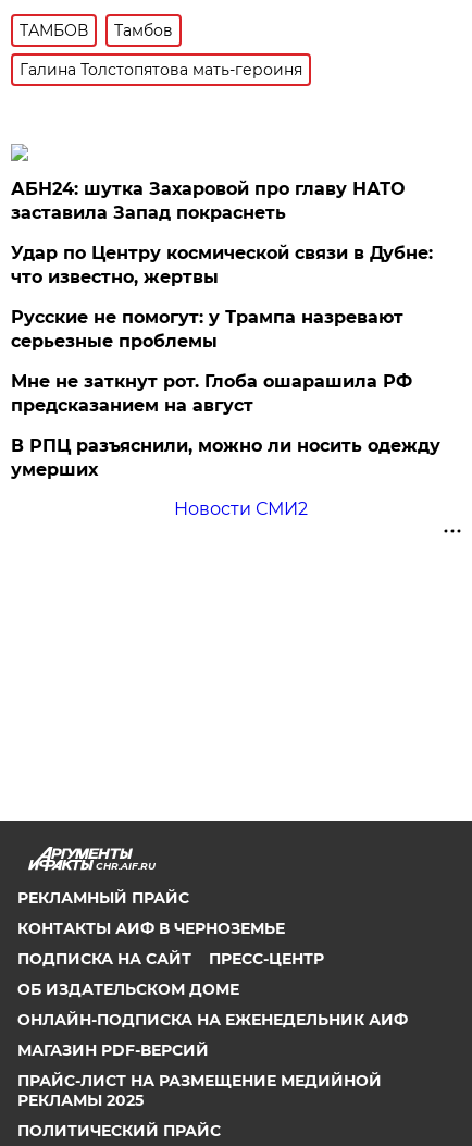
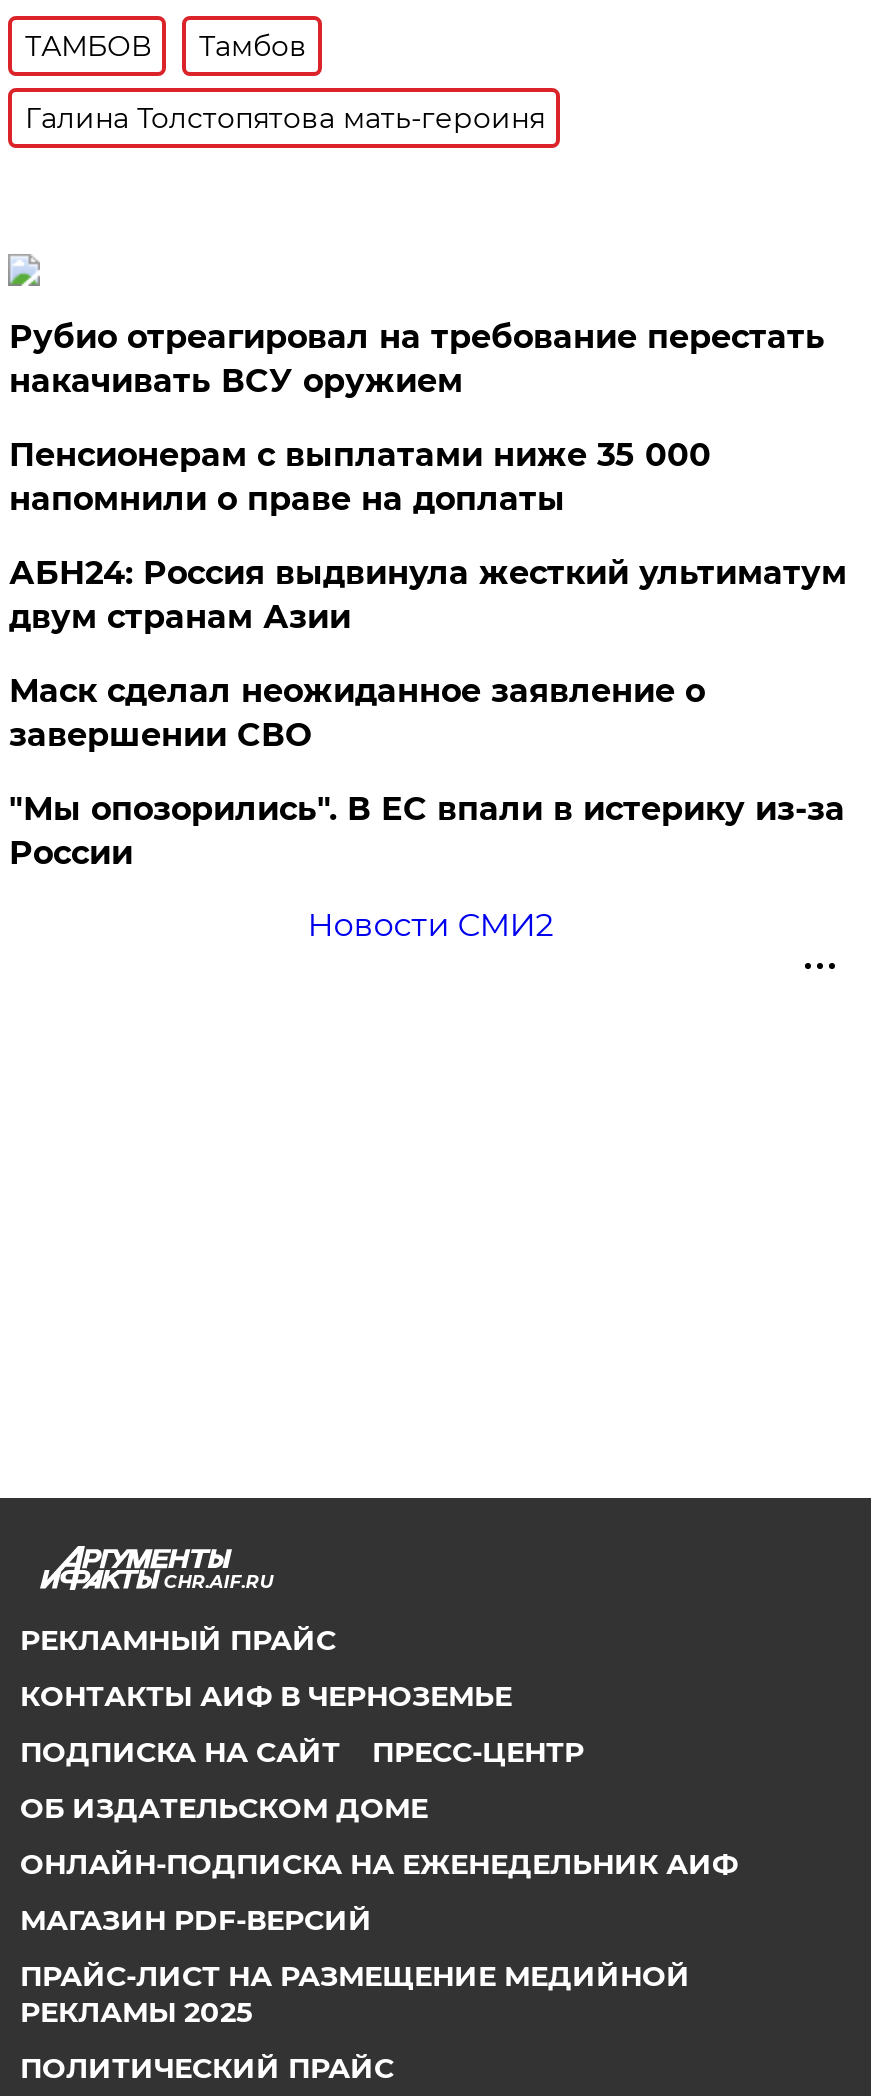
[11,178,405,223] АБН24: шутка Захаровой про главу НАТО | заставила Запад покраснеть -> [9,318,825,400] Рубио отреагировал на требование перестать | накачивать ВСУ оружием
[11,243,433,287] Удар по Центру космической связи в Дубне: | что известно, жертвы -> [9,436,711,518] Пенсионерам с выплатами ниже 35 000 | напомнили о праве на доплаты
[11,307,404,352] Русские не помогут: у Трампа назревают | серьезные проблемы -> [9,554,847,636] АБН24: Россия выдвинула жесткий ультиматум | двум странам Азии
[11,371,413,416] Мне не заткнут рот. Глоба ошарашила РФ | предсказанием на август -> [9,672,705,754] Маск сделал неожиданное заявление о | завершении СВО
[11,435,441,480] В РПЦ разъяснили, можно ли носить одежду | умерших -> [9,790,845,872] "Мы опозорились". В ЕС впали в истерику из-за | России

